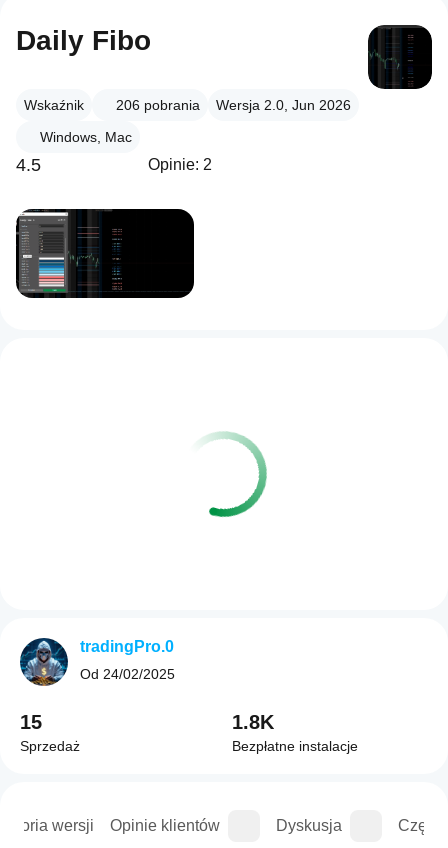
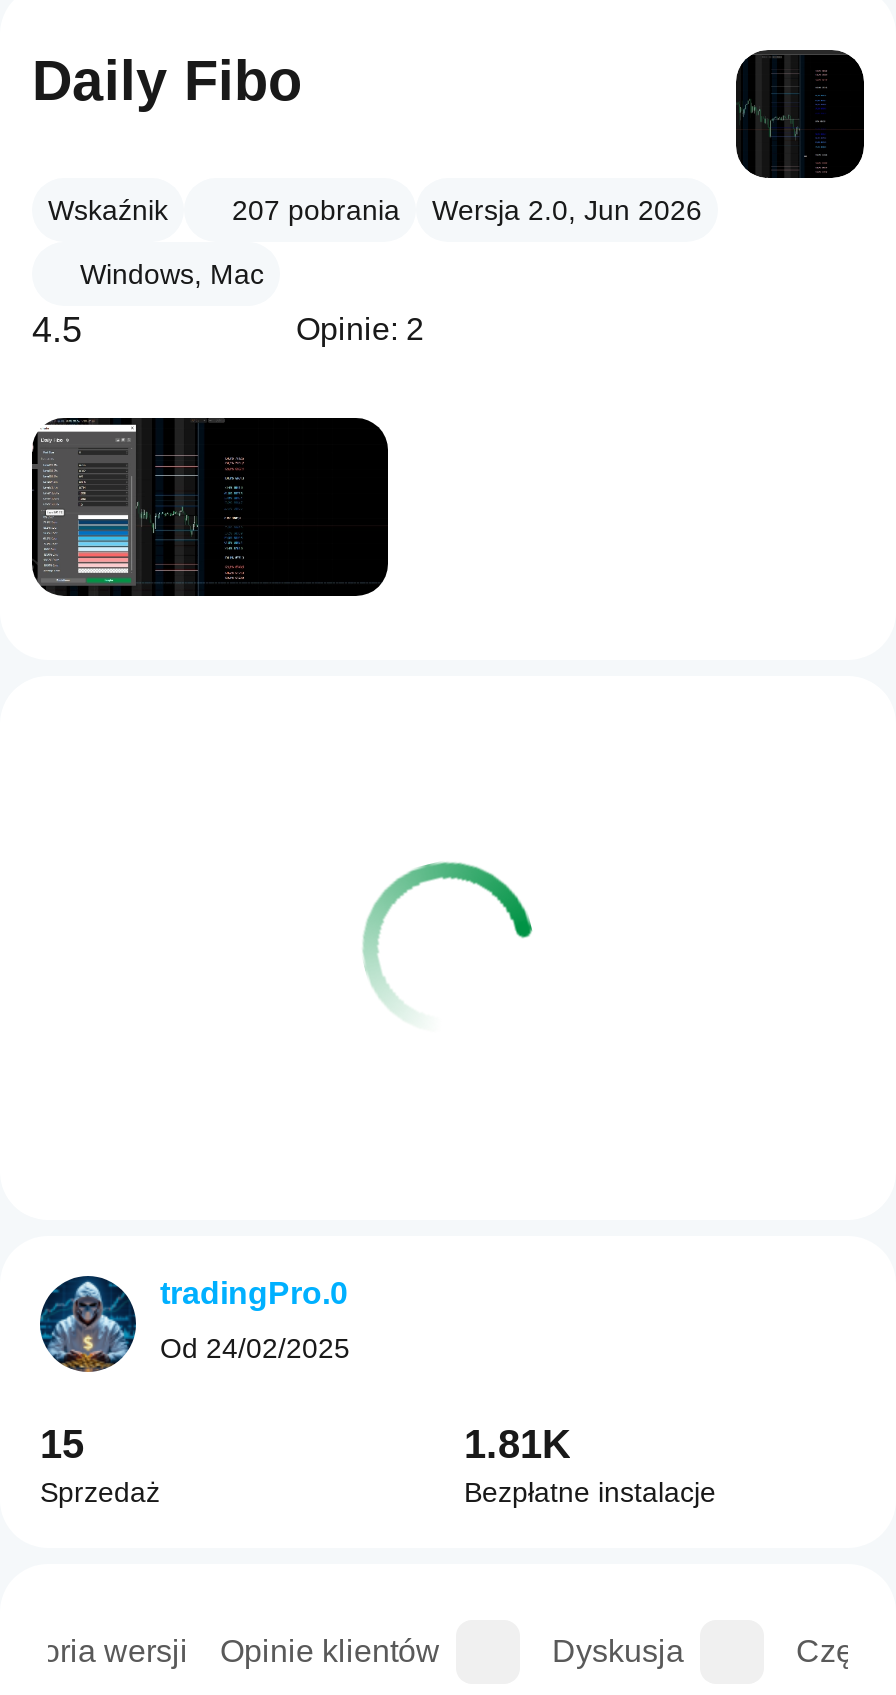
[24,97,351,113] Wskaźnik 206 pobrania Wersja 2.0, Jun 2026 -> [48,194,702,226] Wskaźnik 207 pobrania Wersja 2.0, Jun 2026
[182,432,268,518] [image] -> [362,862,534,1034] [image]
[232,711,274,733] 1.8K -> [464,1422,570,1466] 1.81K

